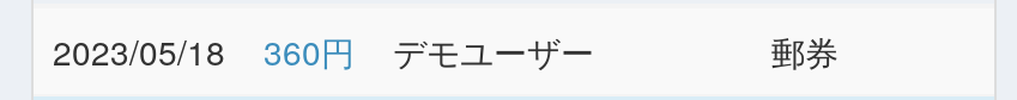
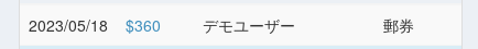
[53,27,594,75] 2023/05/18 360円 デモユーザー -> [29,14,295,36] 2023/05/18 $360 デモユーザー

